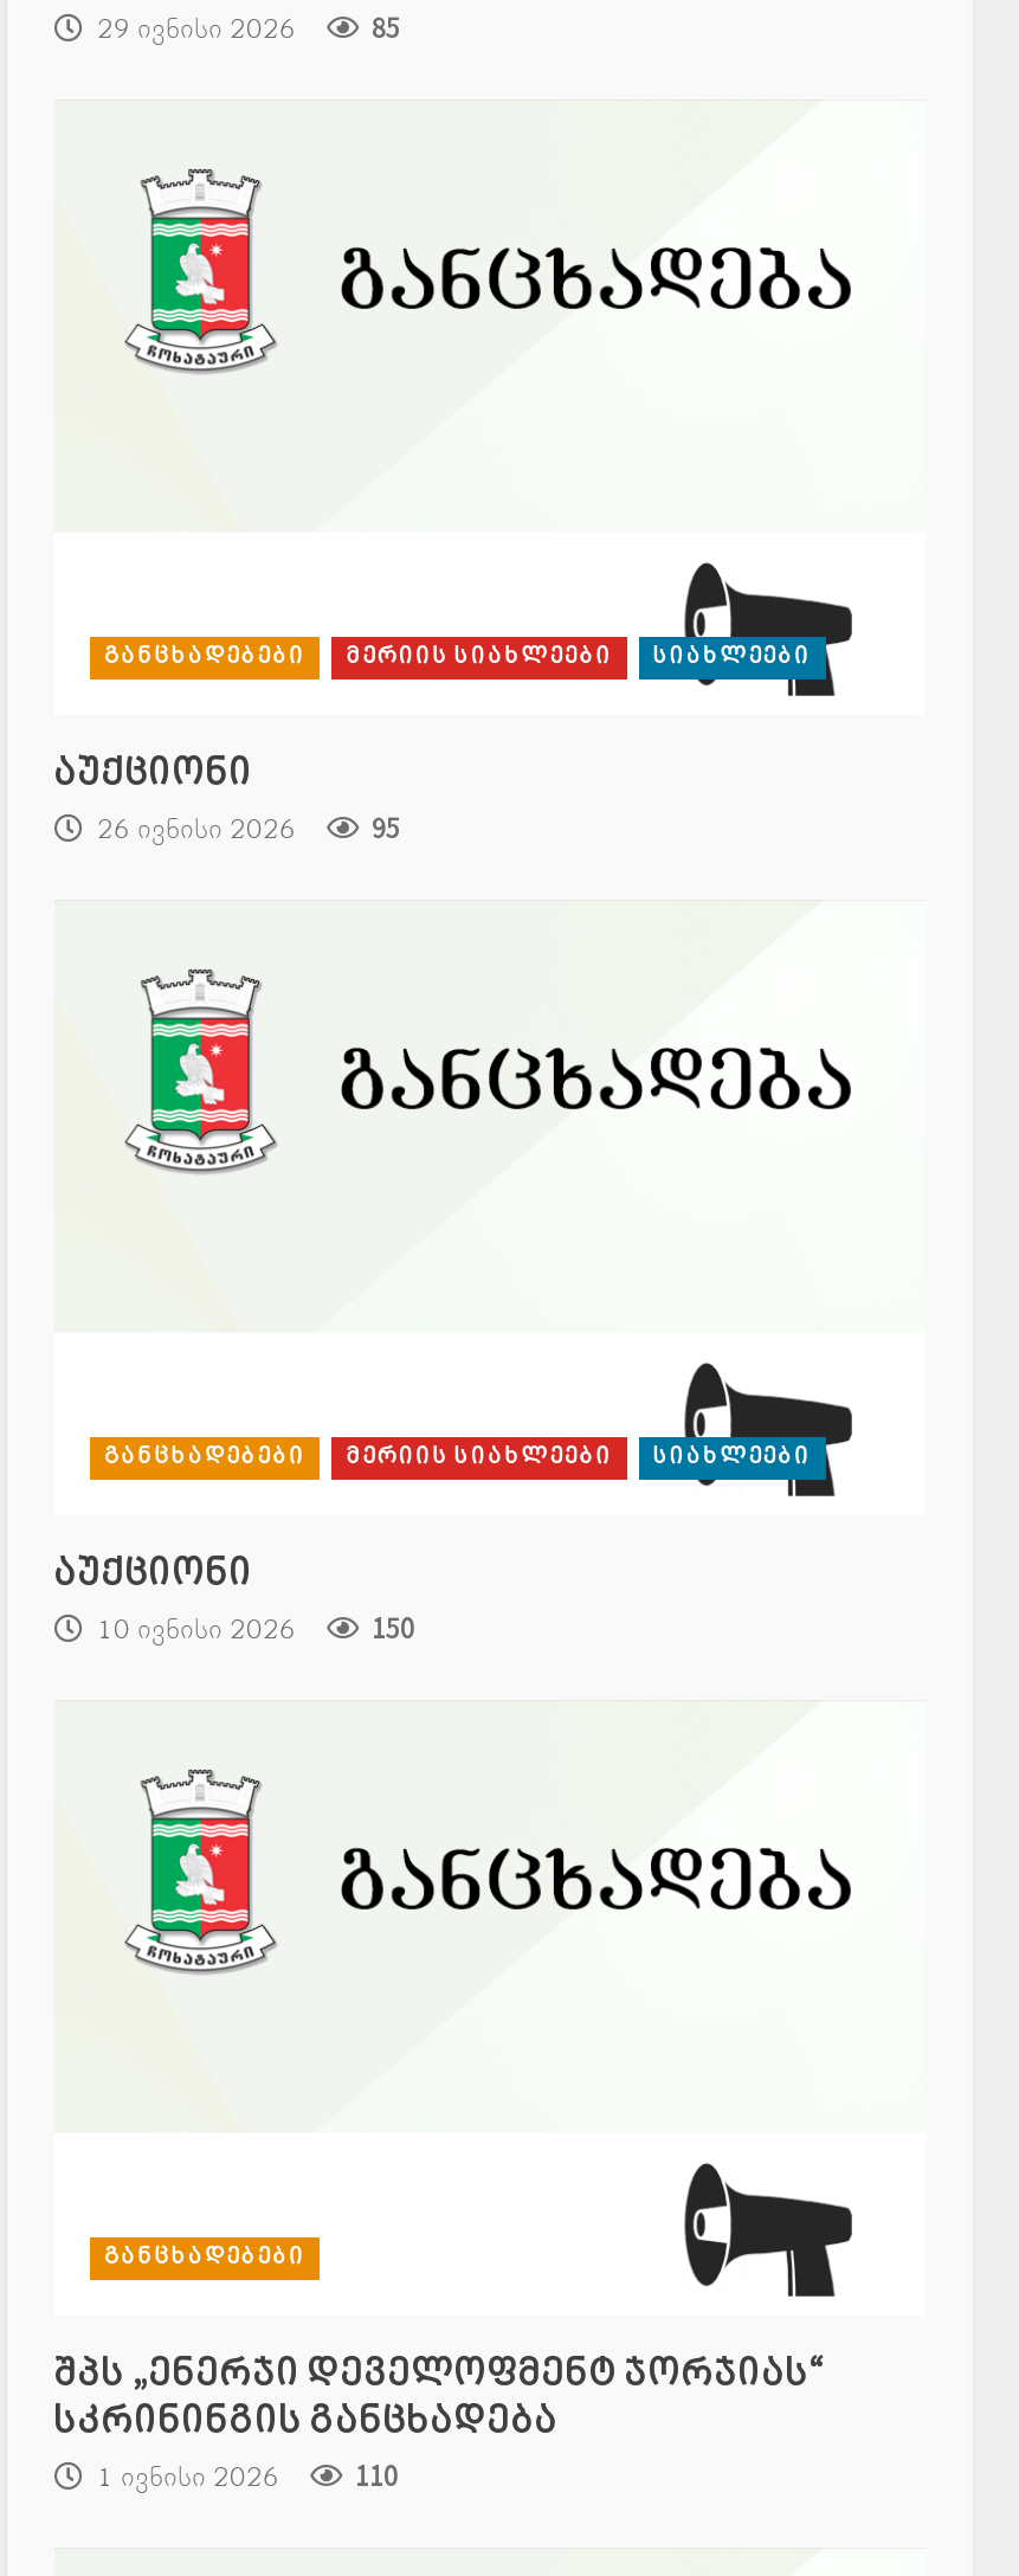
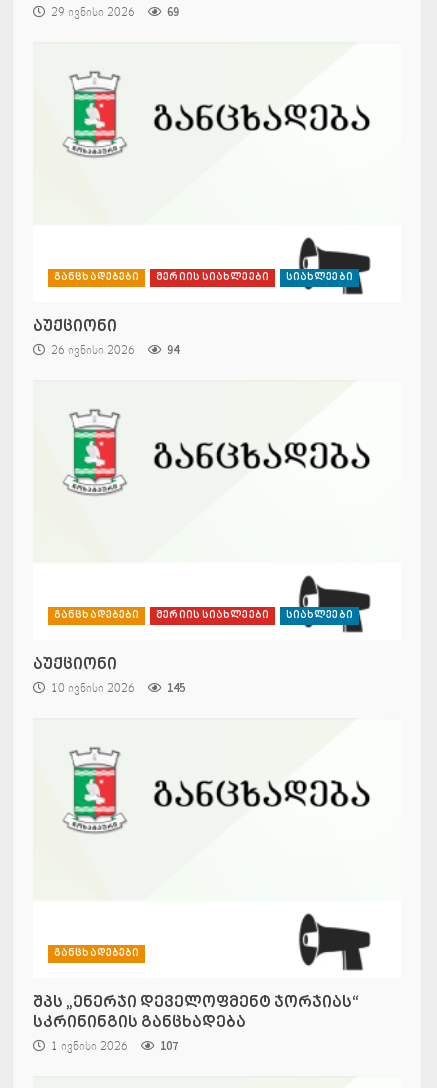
[372,17,400,45] 85 -> [167,7,179,19] 69
[372,817,400,846] 95 -> [167,345,179,357] 94
[372,1618,414,1646] 150 -> [167,683,185,695] 145
[355,2465,398,2494] 110 -> [160,1041,178,1053] 107

